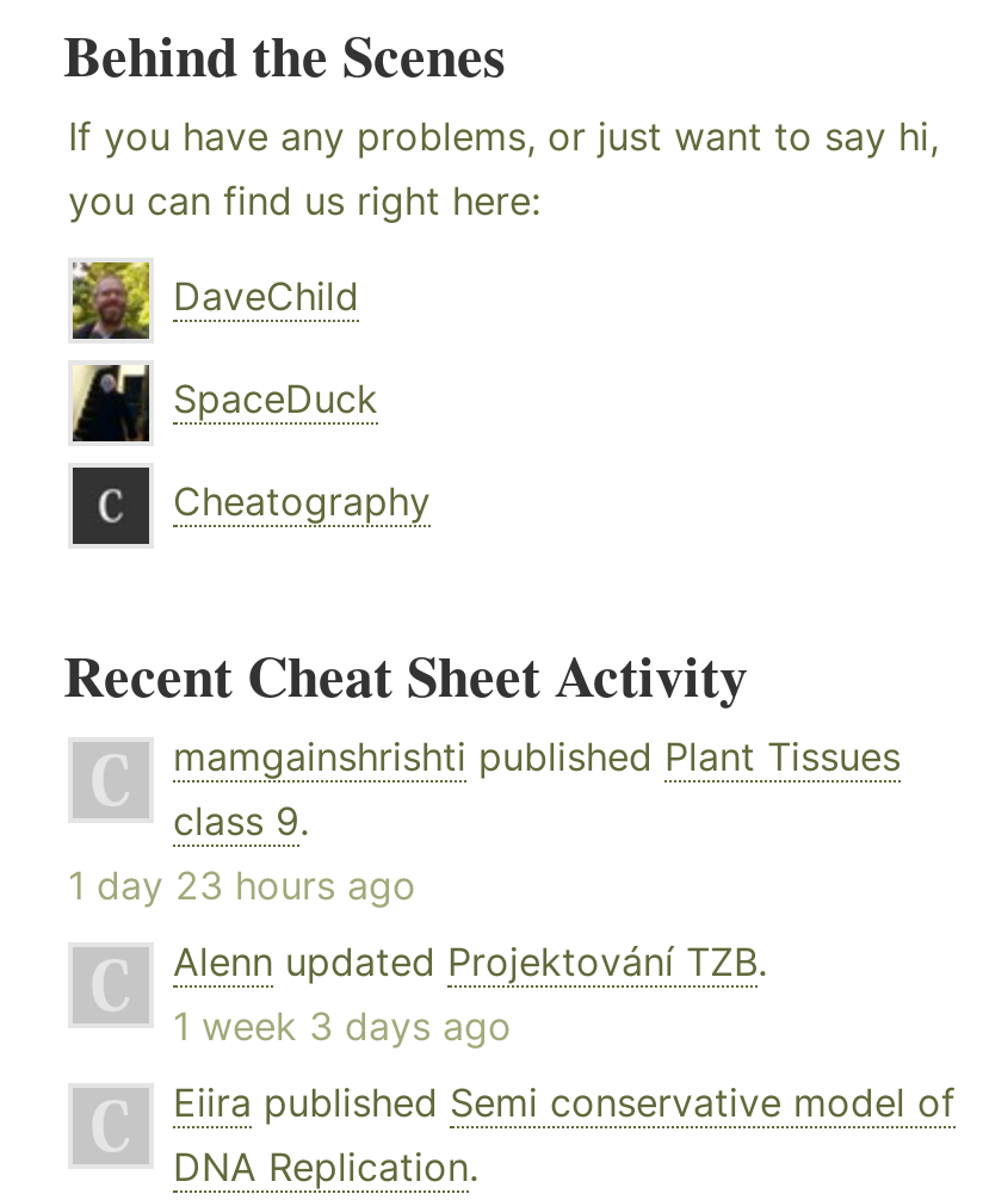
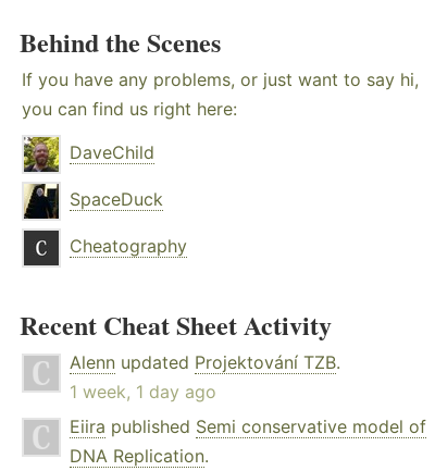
[68,733,901,909] mamgainshrishti published Plant Tissues | class 9. | 1 day 23 hours ago -> none
[173,1002,512,1050] 1 week 3 days ago -> [70,381,216,403] 1 week, 1 day ago

